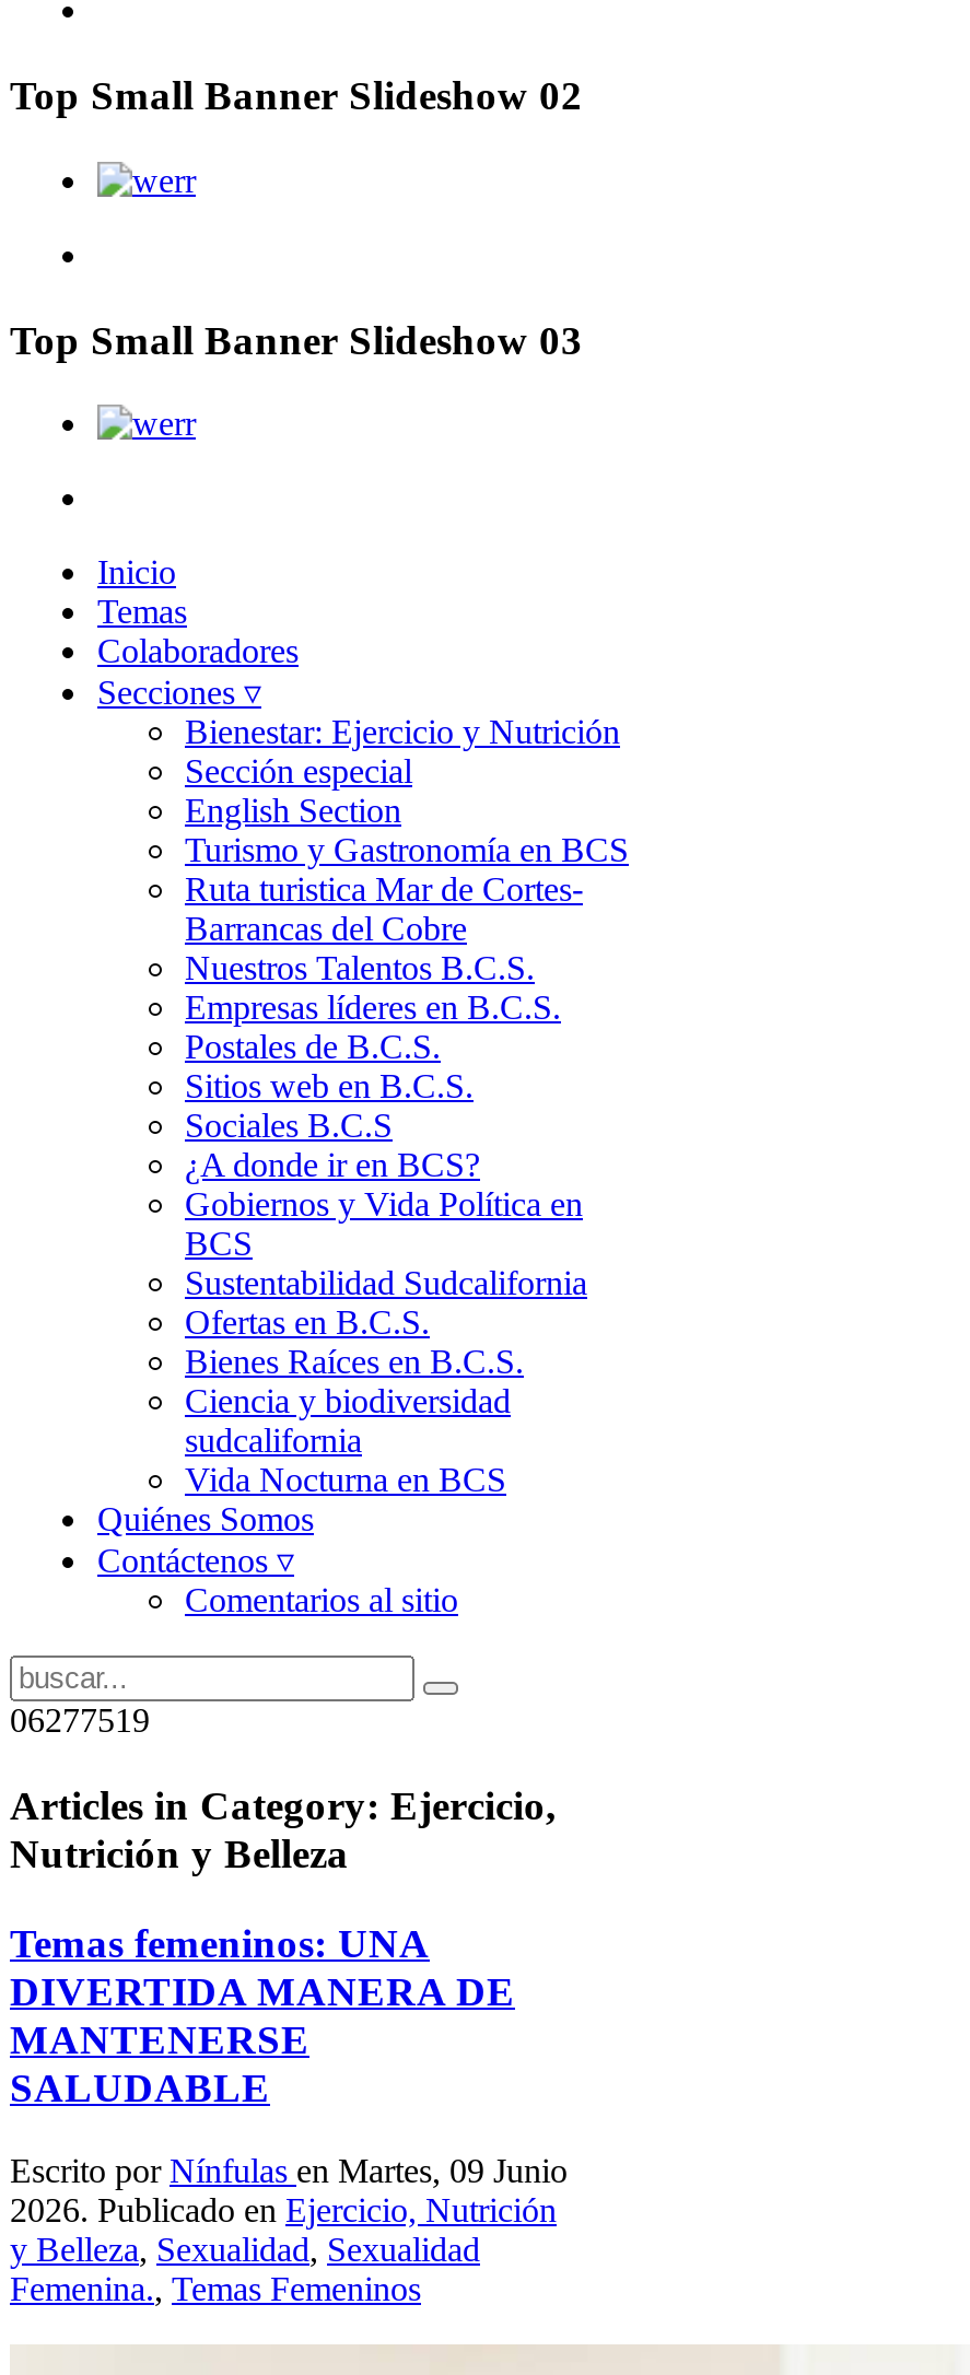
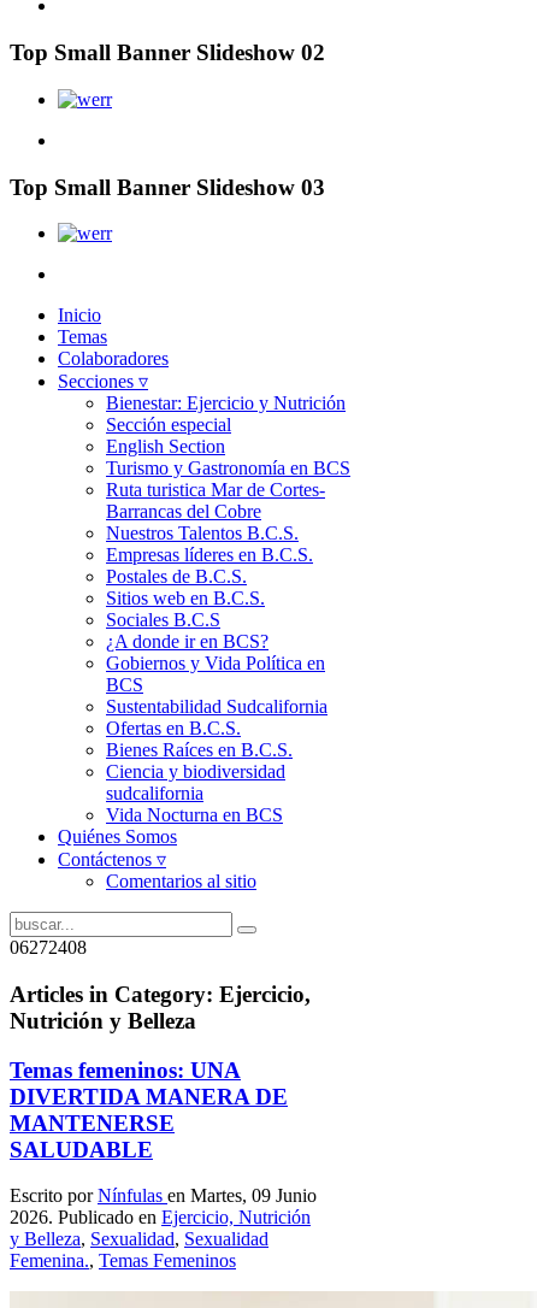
[10,1702,150,1739] 06277519 -> [10,937,87,958] 06272408

